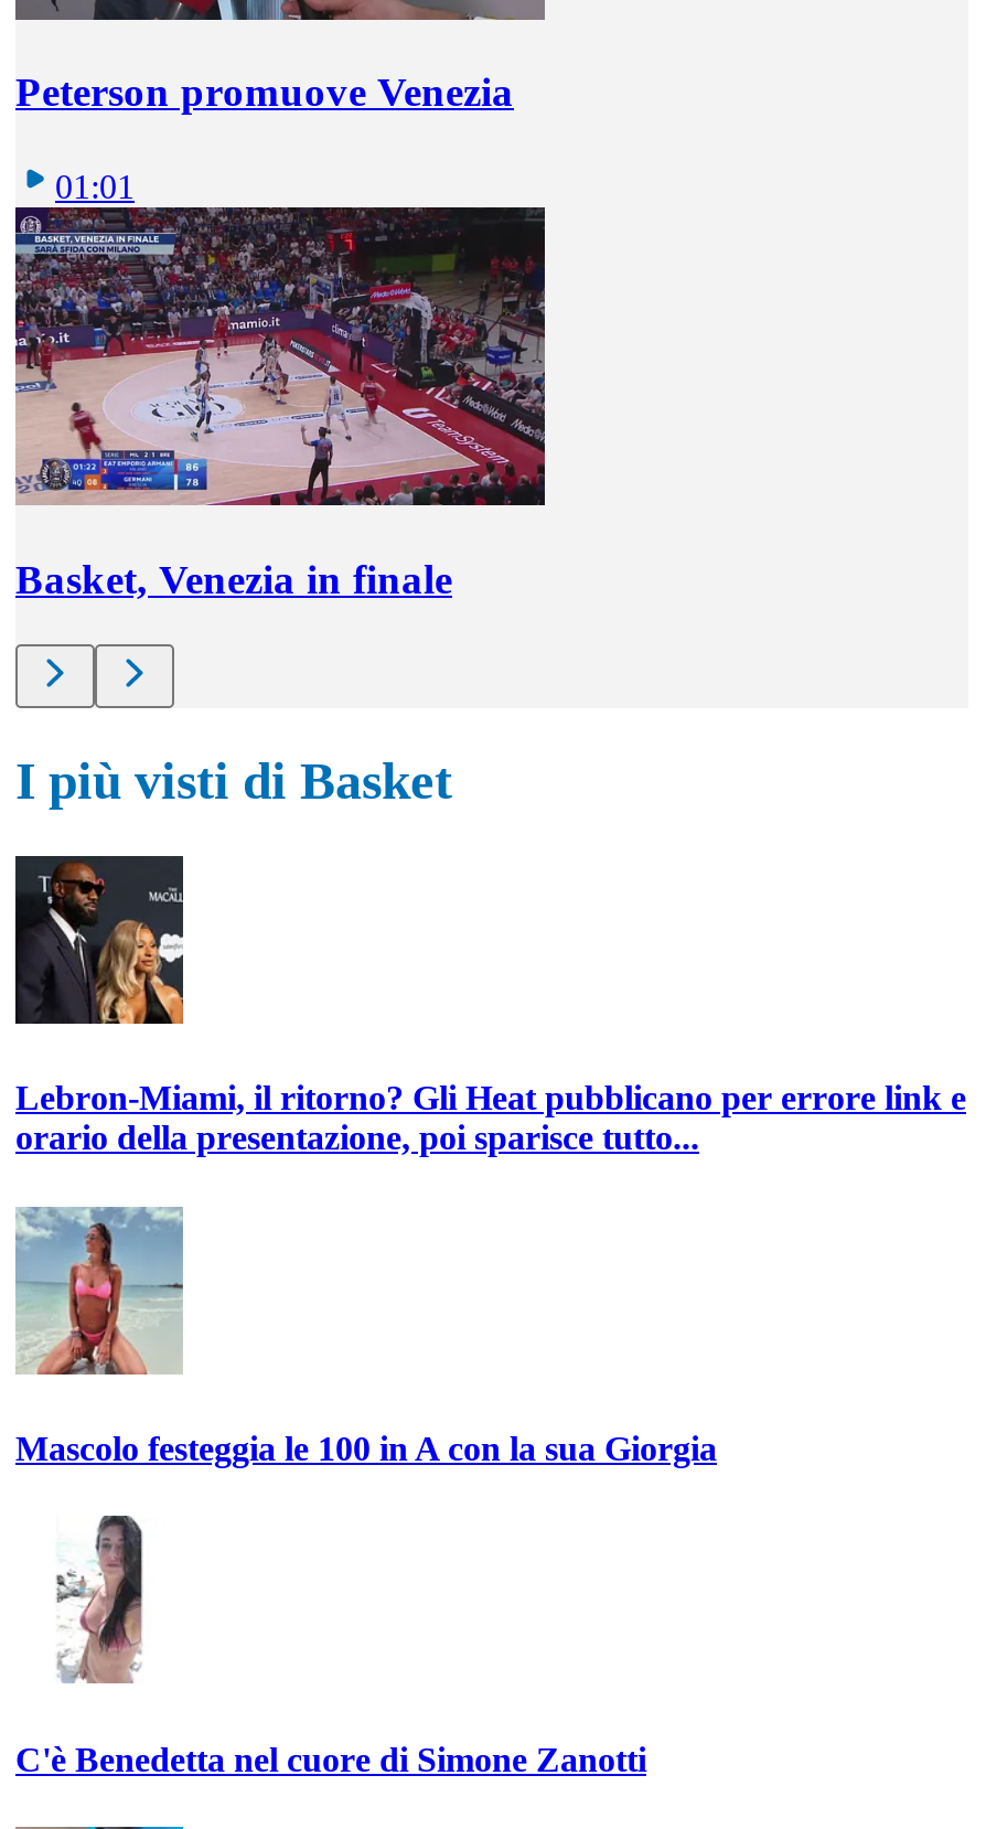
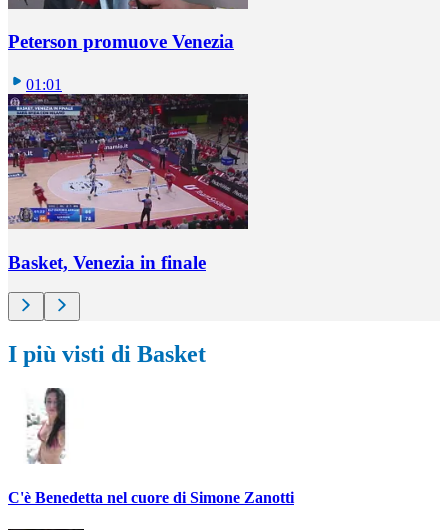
[13,854,966,1157] [image] | Lebron-Miami, il ritorno? Gli Heat pubblicano per errore link e | orario della presentazione, poi sparisce tutto... -> none
[15,1205,717,1467] [image] | Mascolo festeggia le 100 in A con la sua Giorgia -> none

